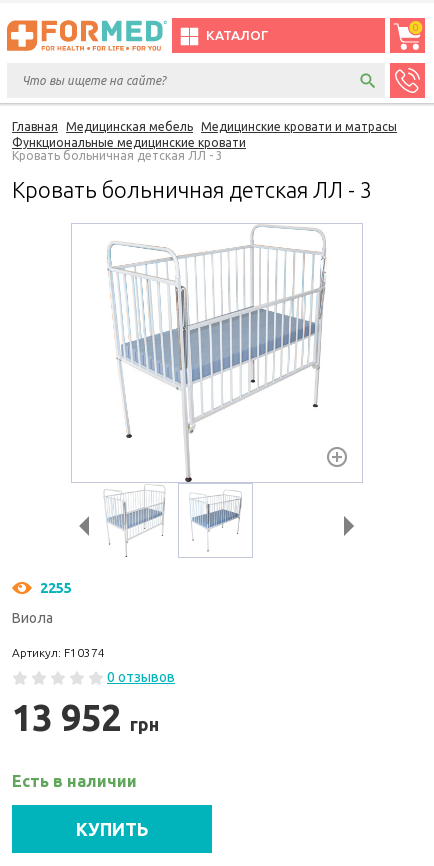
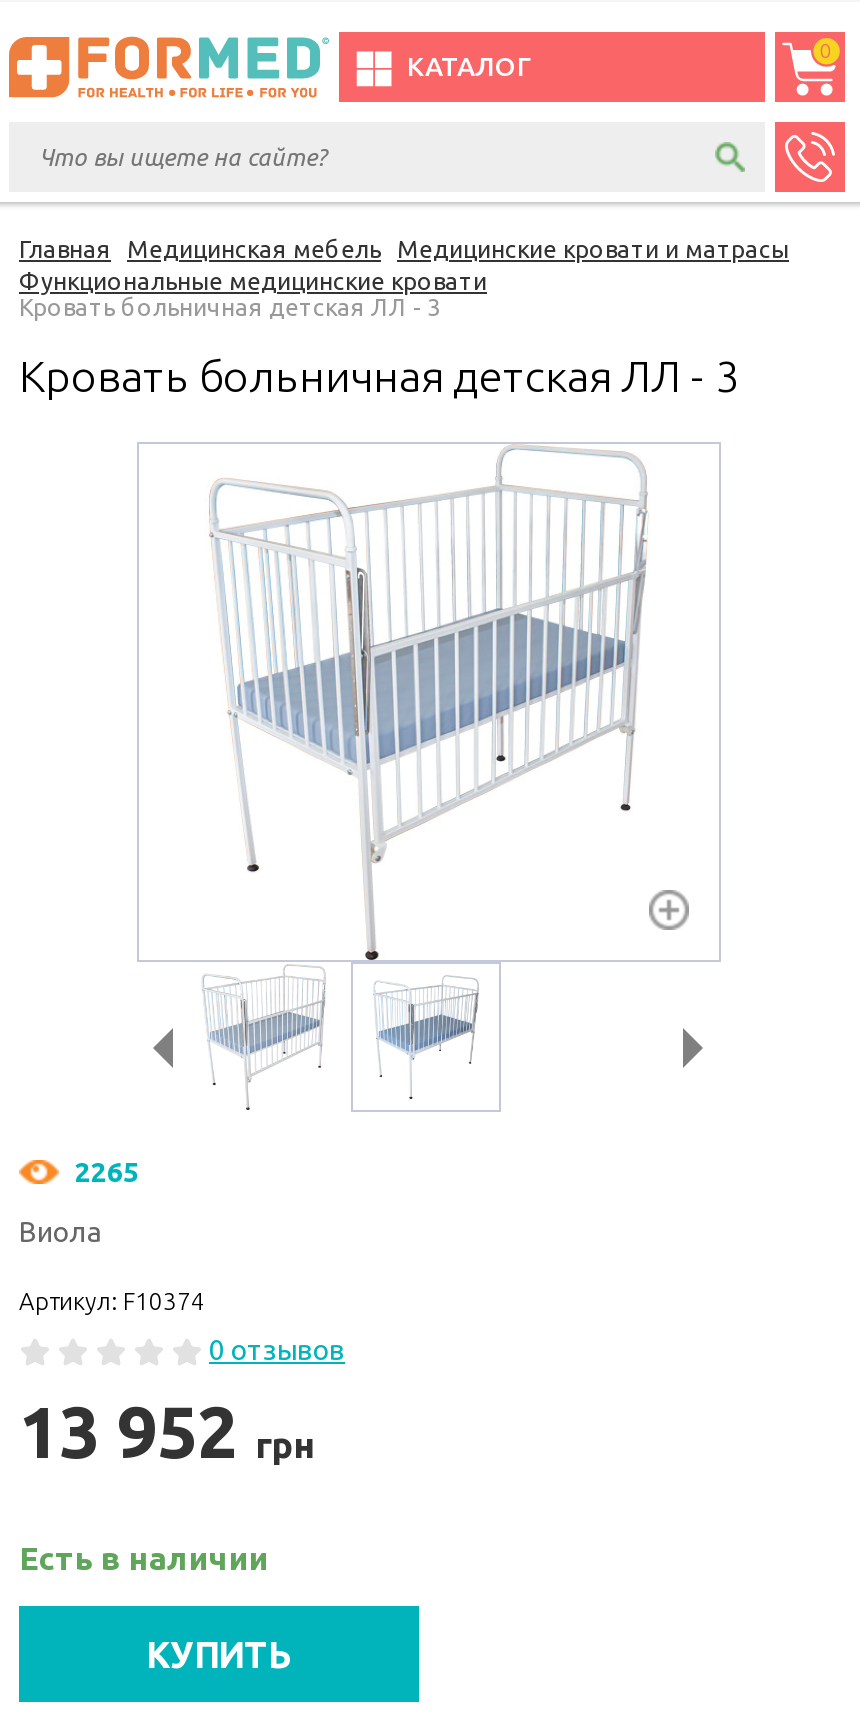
[40,580,72,596] 2255 -> [75,1156,139,1188] 2265

